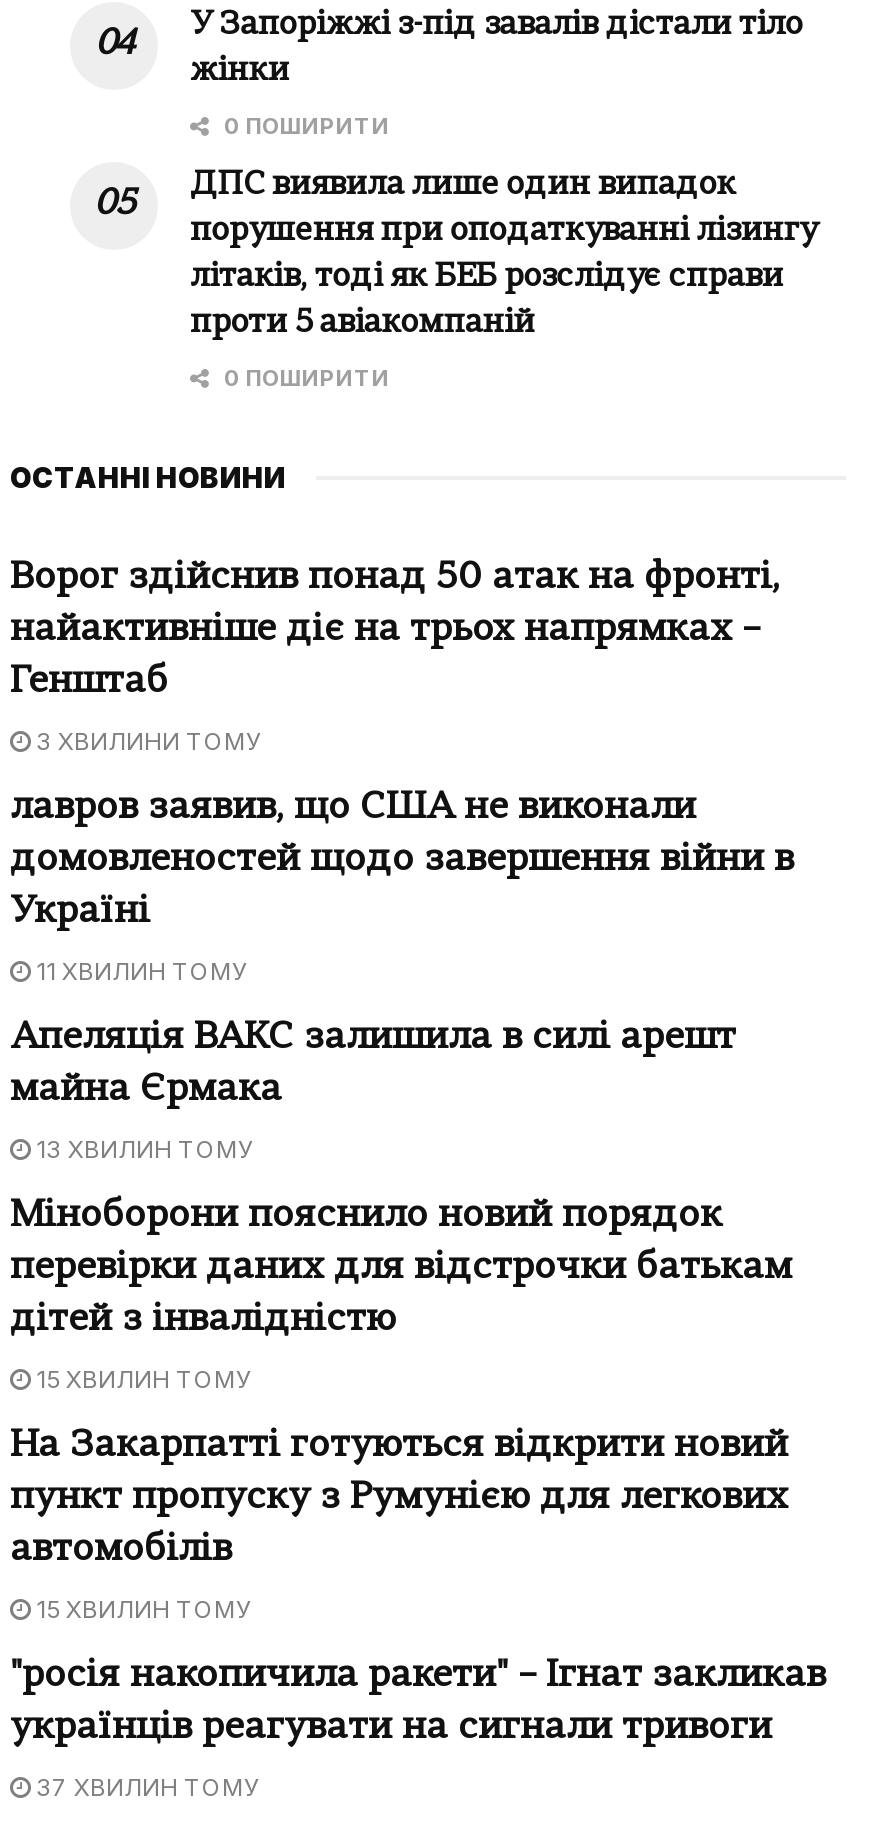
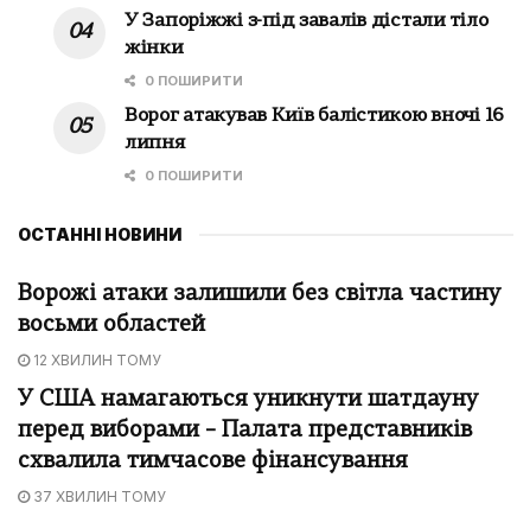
[190,171,816,341] ДПС виявила лише один випадок | порушення при оподаткуванні лізингу | літаків, тоді як БЕБ розслідує справи | проти 5 авіакомпаній -> [125,107,504,153] Ворог атакував Київ балістикою вночі 16 | липня
[10,561,826,1749] Ворог здійснив понад 50 атак на фронті, | найактивніше діє на трьох напрямках – | Генштаб | 3 ХВИЛИНИ ТОМУ | лавров заявив, що США не виконали | домовленостей щодо завершення війни в | Україні | 11 ХВИЛИН ТОМУ | Апеляція ВАКС залишила в силі арешт | майна Єрмака | 13 ХВИЛИН ТОМУ | Міноборони пояснило новий порядок | перевірки даних для відстрочки батькам | дітей з інвалідністю | 15 ХВИЛИН ТОМУ | На Закарпатті готуються відкрити новий | пункт пропуску з Румунією для легкових | автомобілів | 15 ХВИЛИН ТОМУ | "росія накопичила ракети" – Ігнат закликав | українців реагувати на сигнали тривоги -> [18,284,502,474] Ворожі атаки залишили без світла частину | восьми областей | 12 ХВИЛИН ТОМУ | У США намагаються уникнути шатдауну | перед виборами – Палата представників | схвалила тимчасове фінансування

